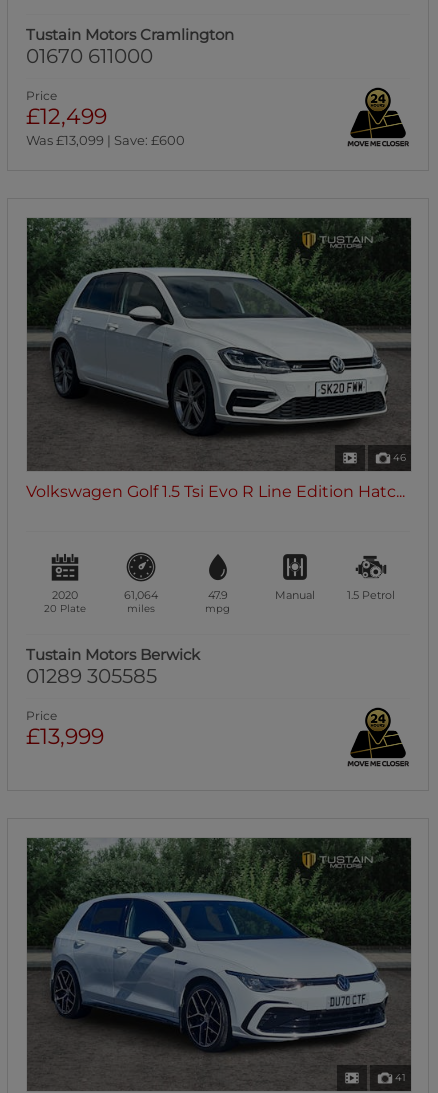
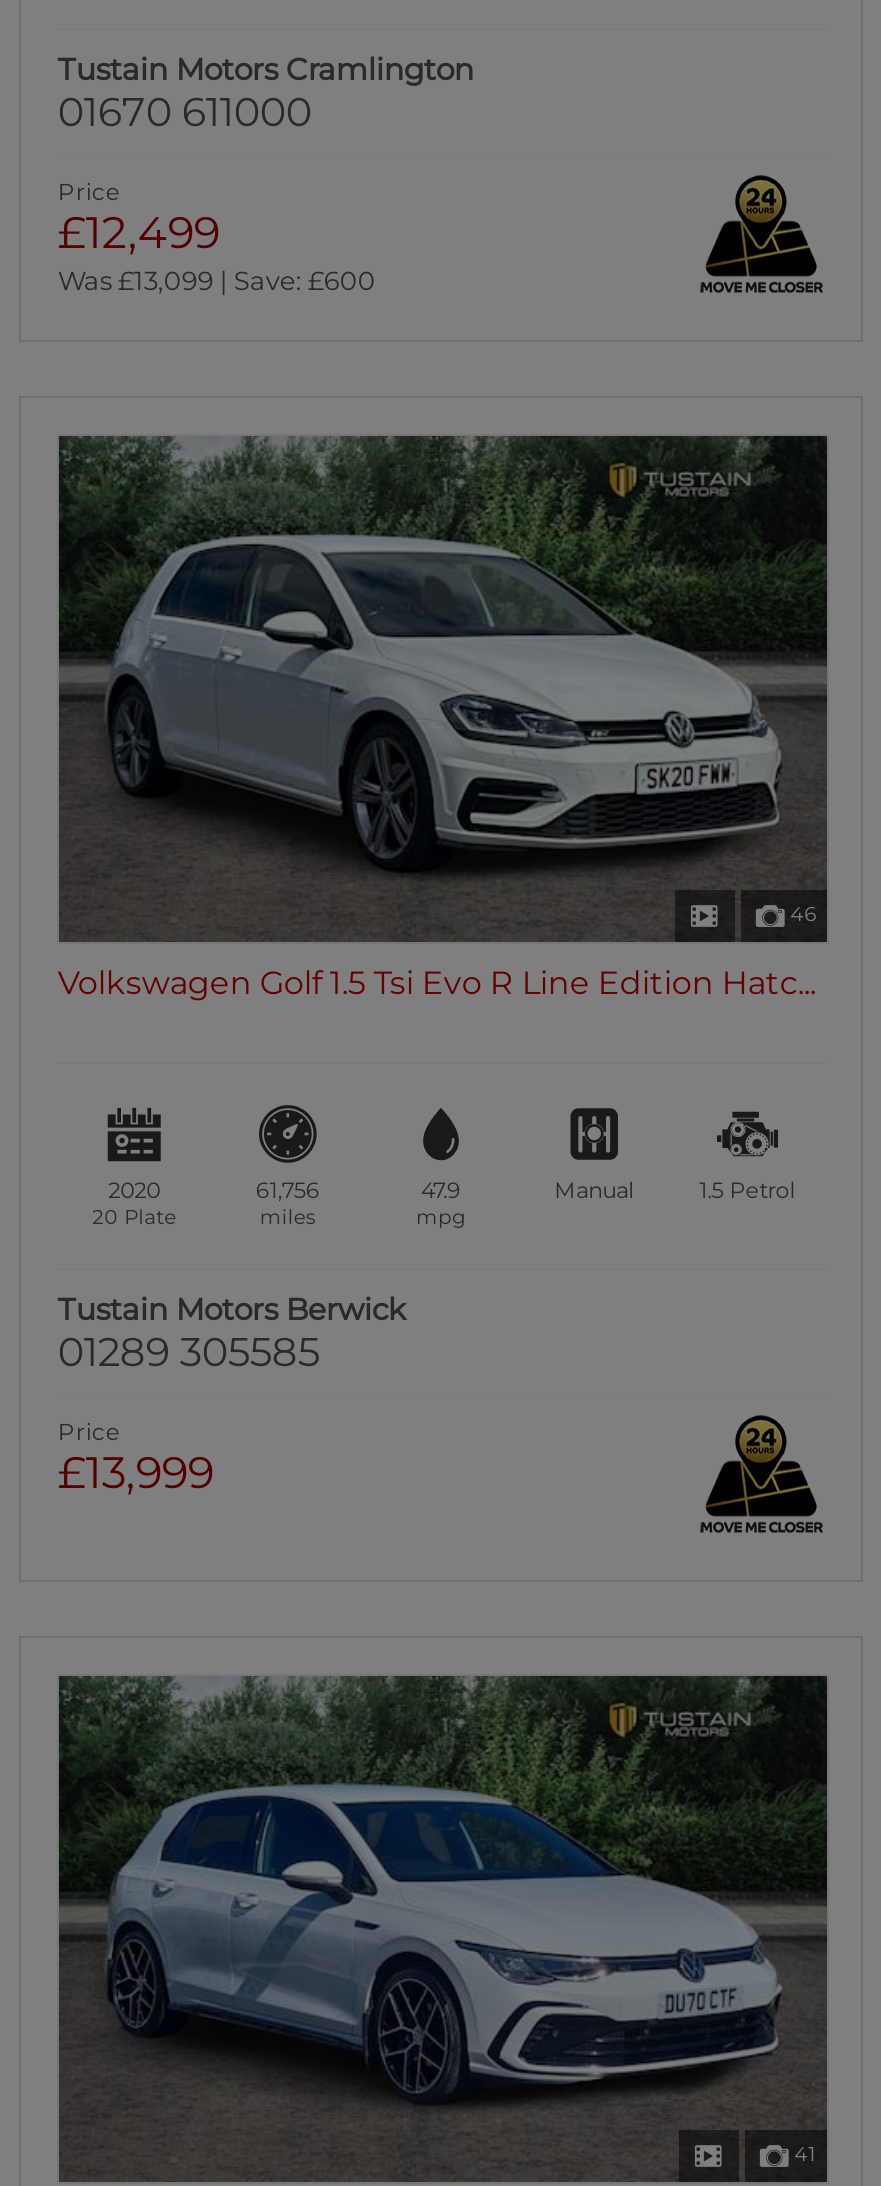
[124,588,158,602] 61,064 -> [256,1175,320,1203] 61,756

